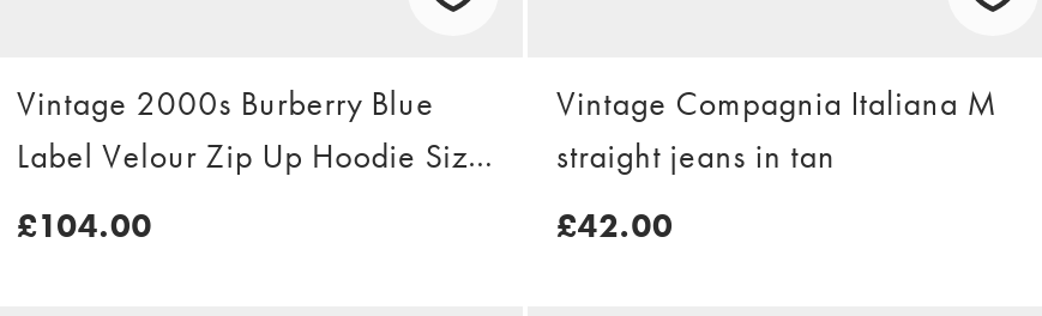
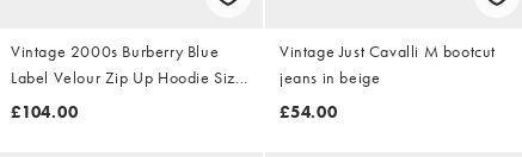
[556,80,997,176] Vintage Compagnia Italiana M | straight jeans in tan -> [280,40,496,87] Vintage Just Cavalli M bootcut | jeans in beige
[556,202,673,245] £42.00 -> [280,101,338,122] £54.00

